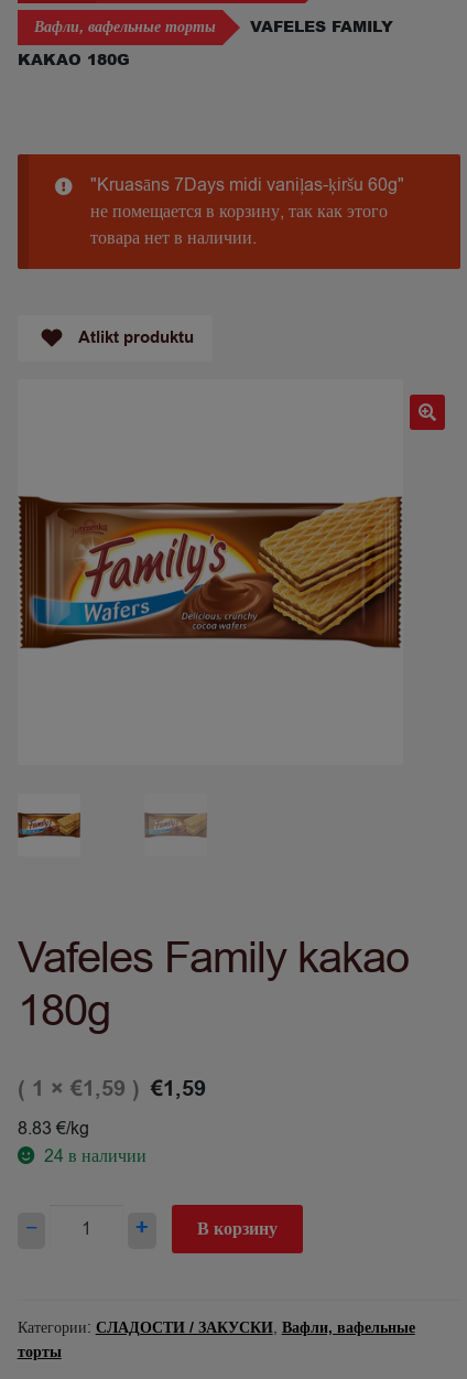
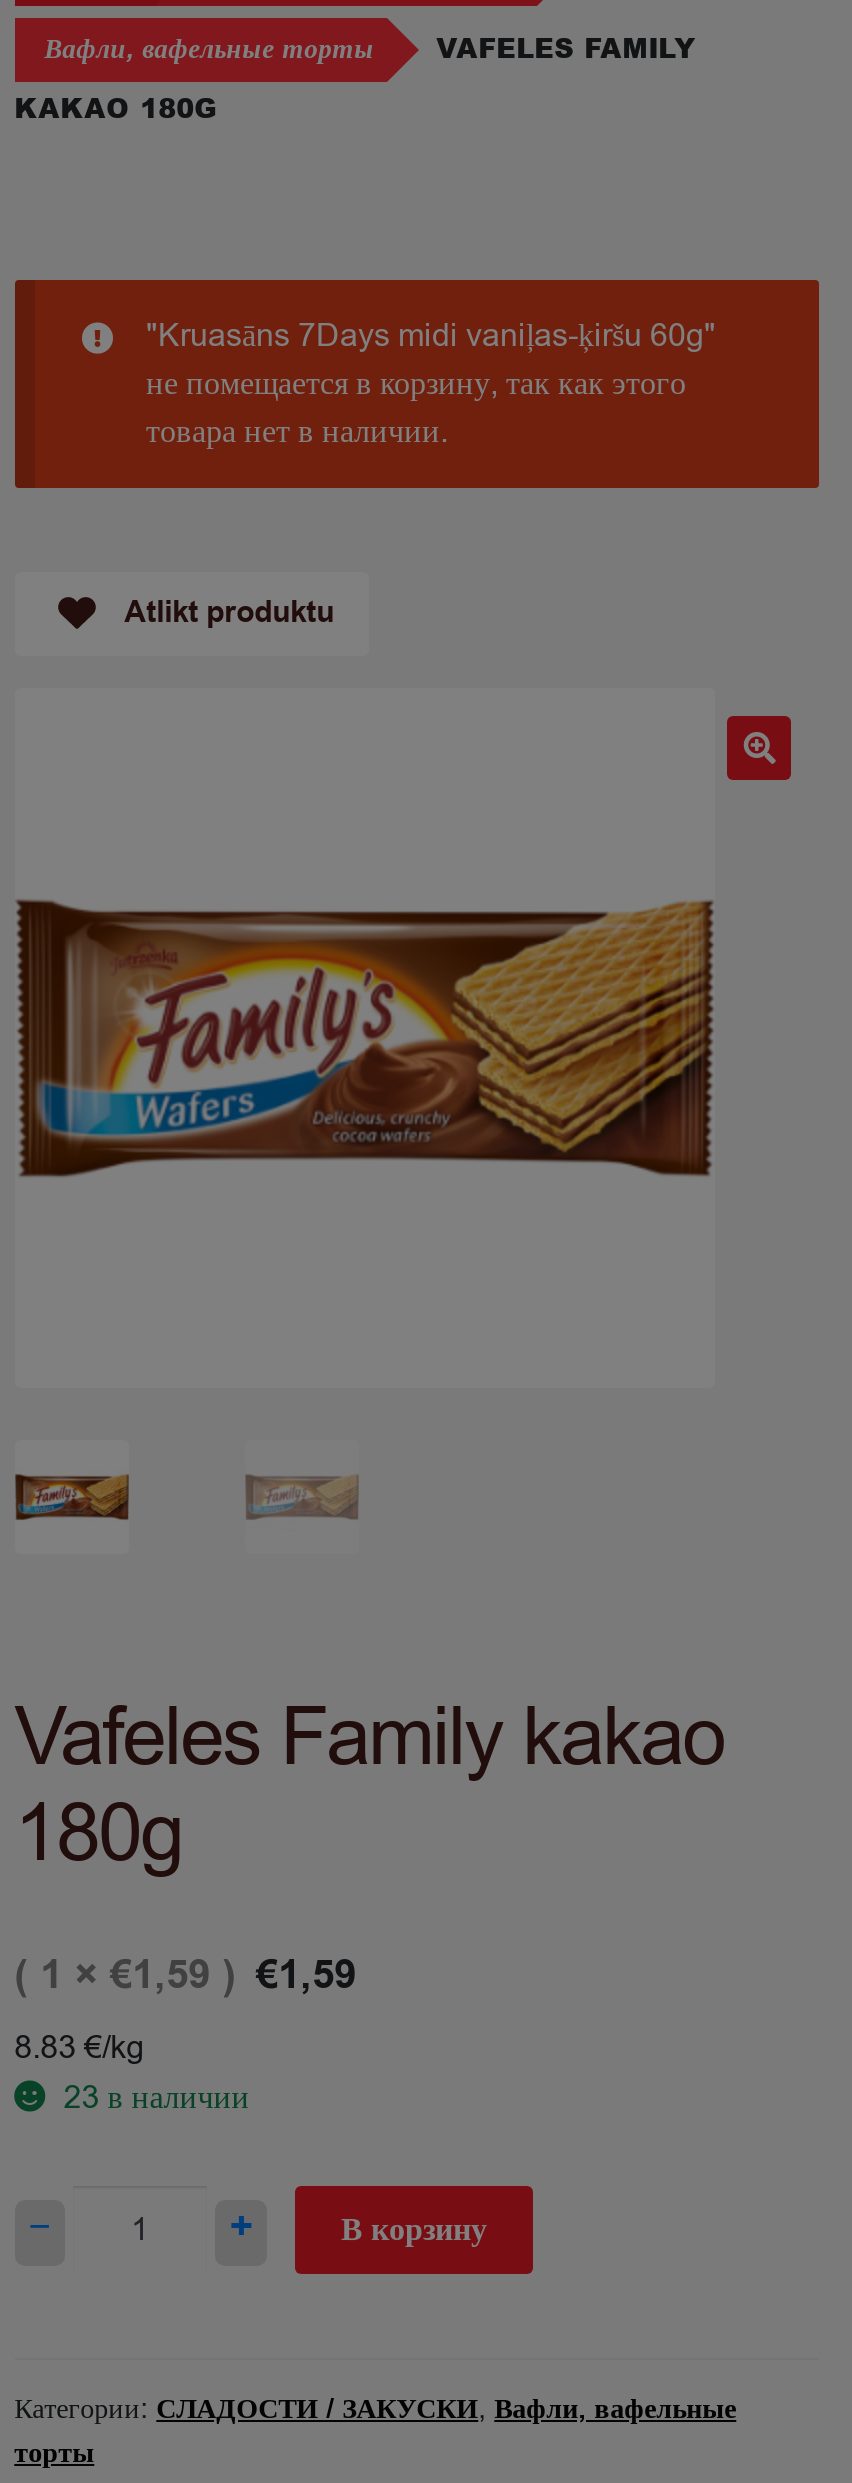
[44,1144,147,1168] 24 в наличии -> [64,2076,250,2120] 23 в наличии

